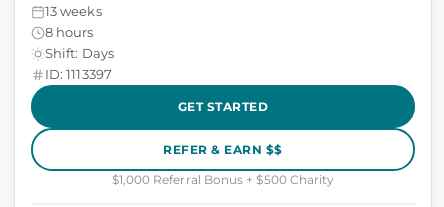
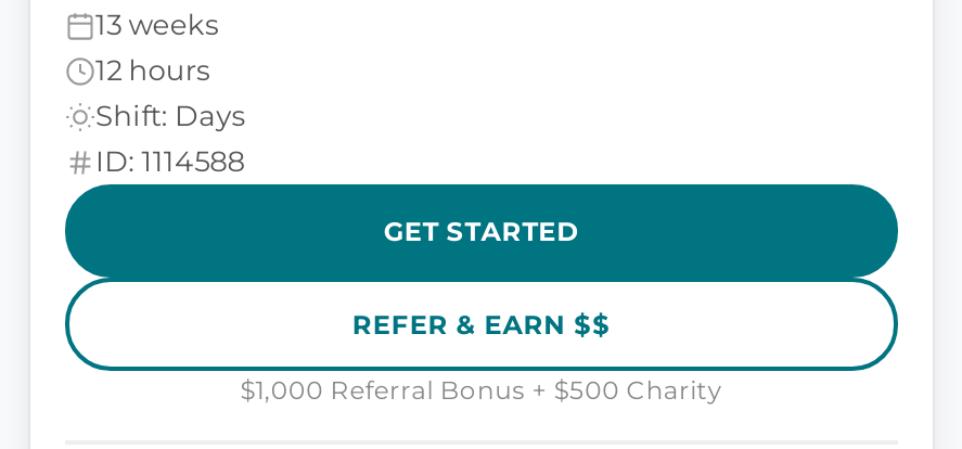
[45,24,93,40] 8 hours -> [95,52,210,87] 12 hours
[45,66,112,82] ID: 1113397 -> [95,143,245,178] ID: 1114588

